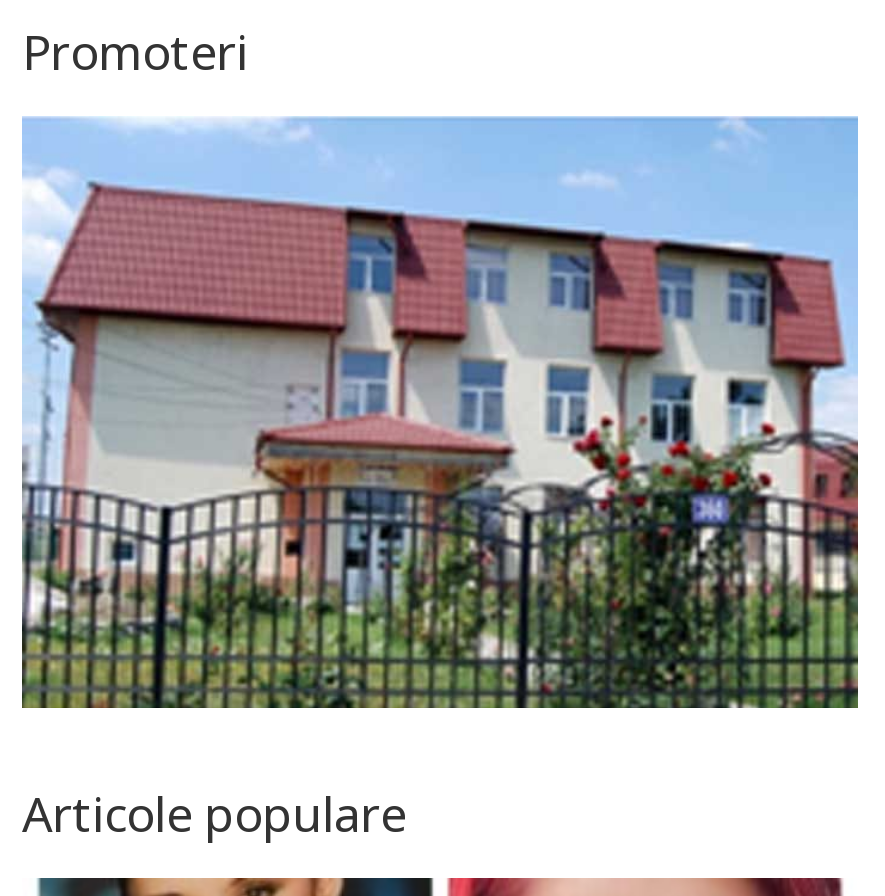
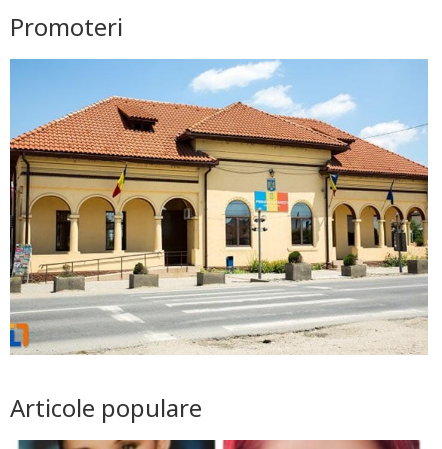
[20,118,860,710] [image] -> [9,59,429,355] [image]

